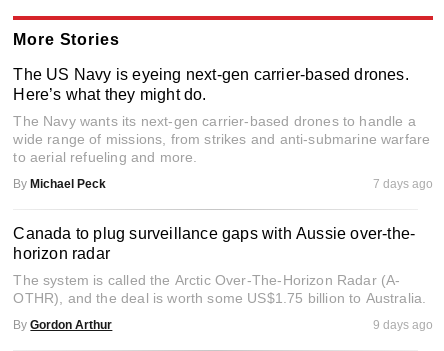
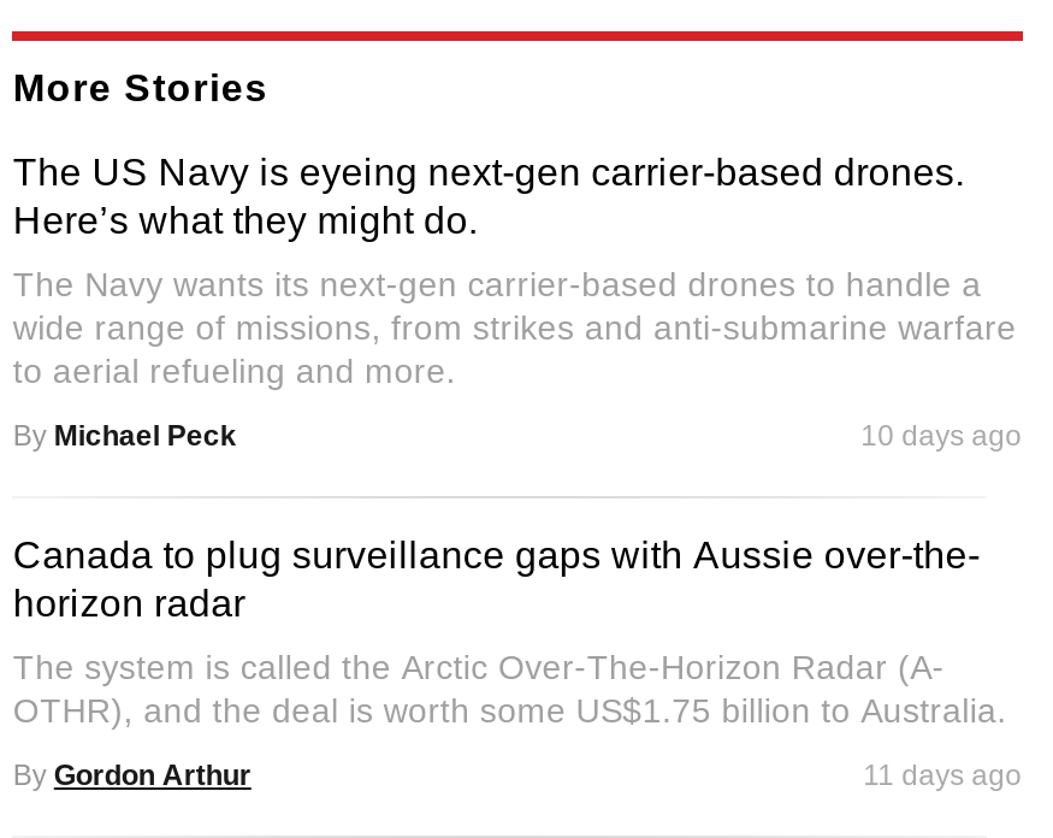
[373,177,433,191] 7 days ago -> [861,419,1022,453] 10 days ago
[373,318,433,332] 9 days ago -> [863,759,1022,793] 11 days ago

